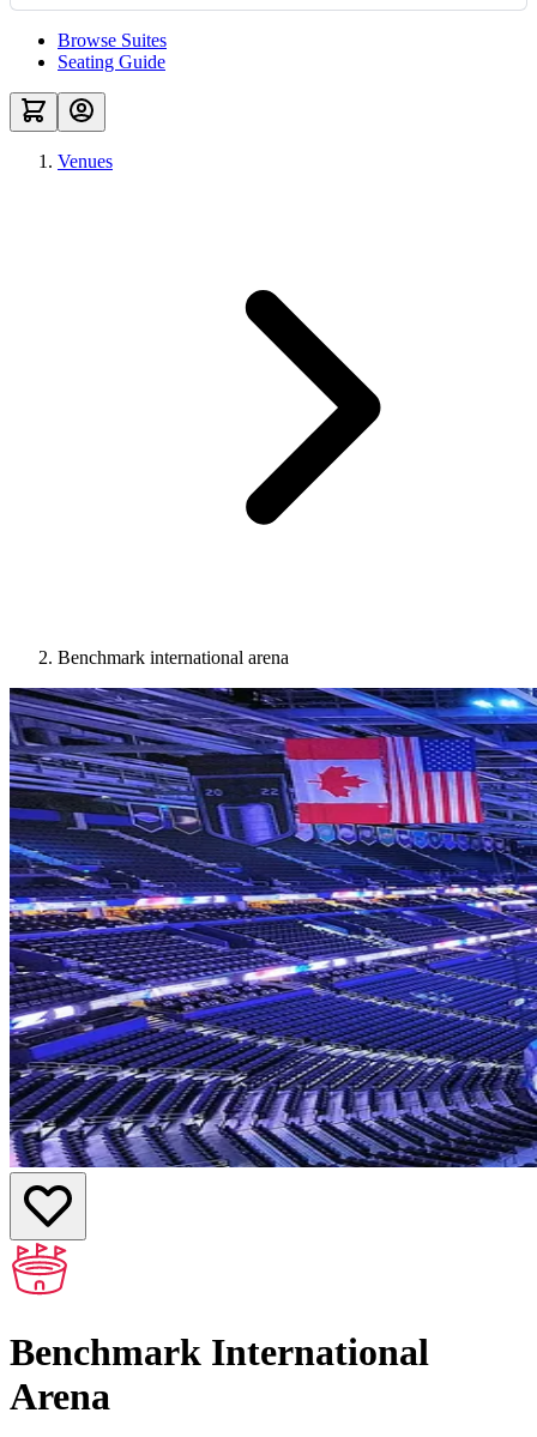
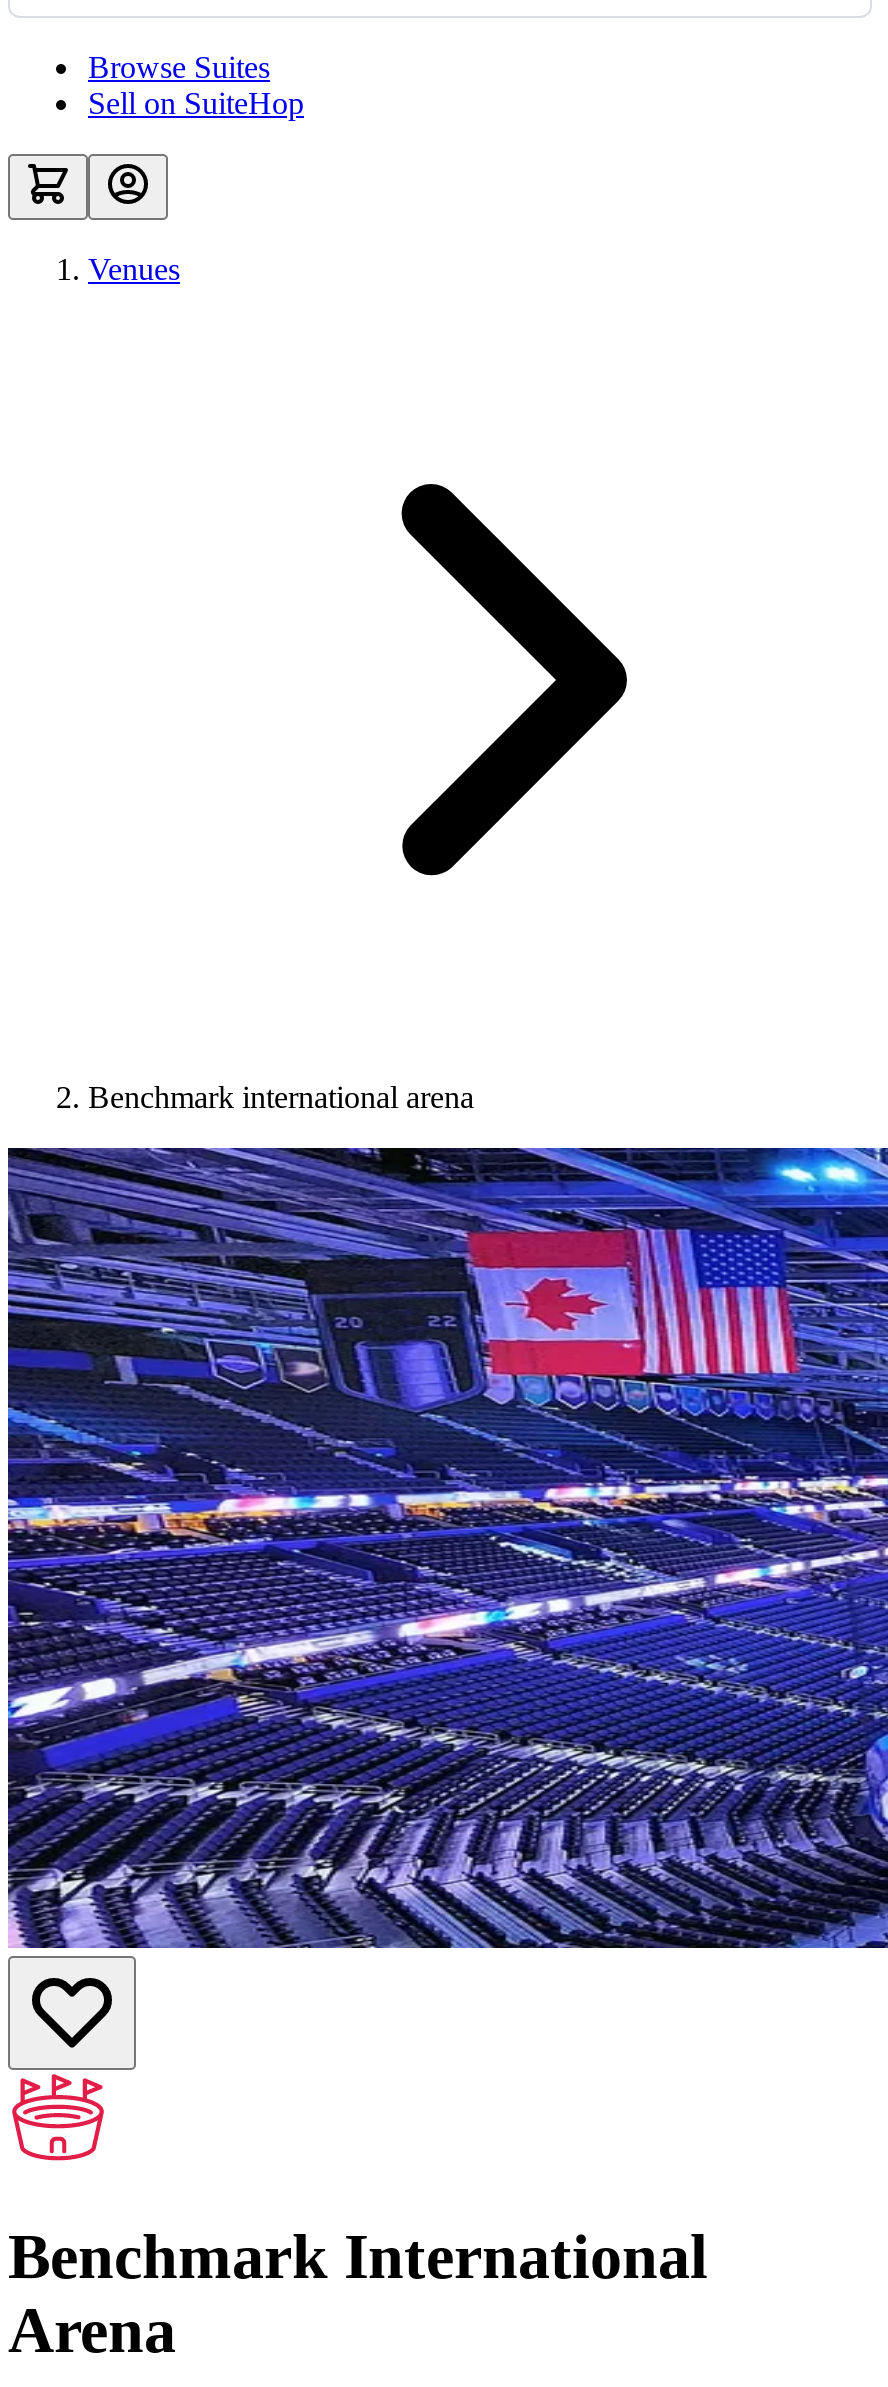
[58,52,165,72] Seating Guide -> [88,86,304,120] Sell on SuiteHop

